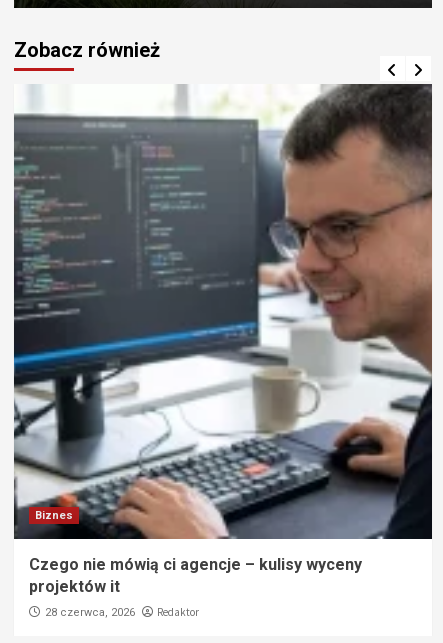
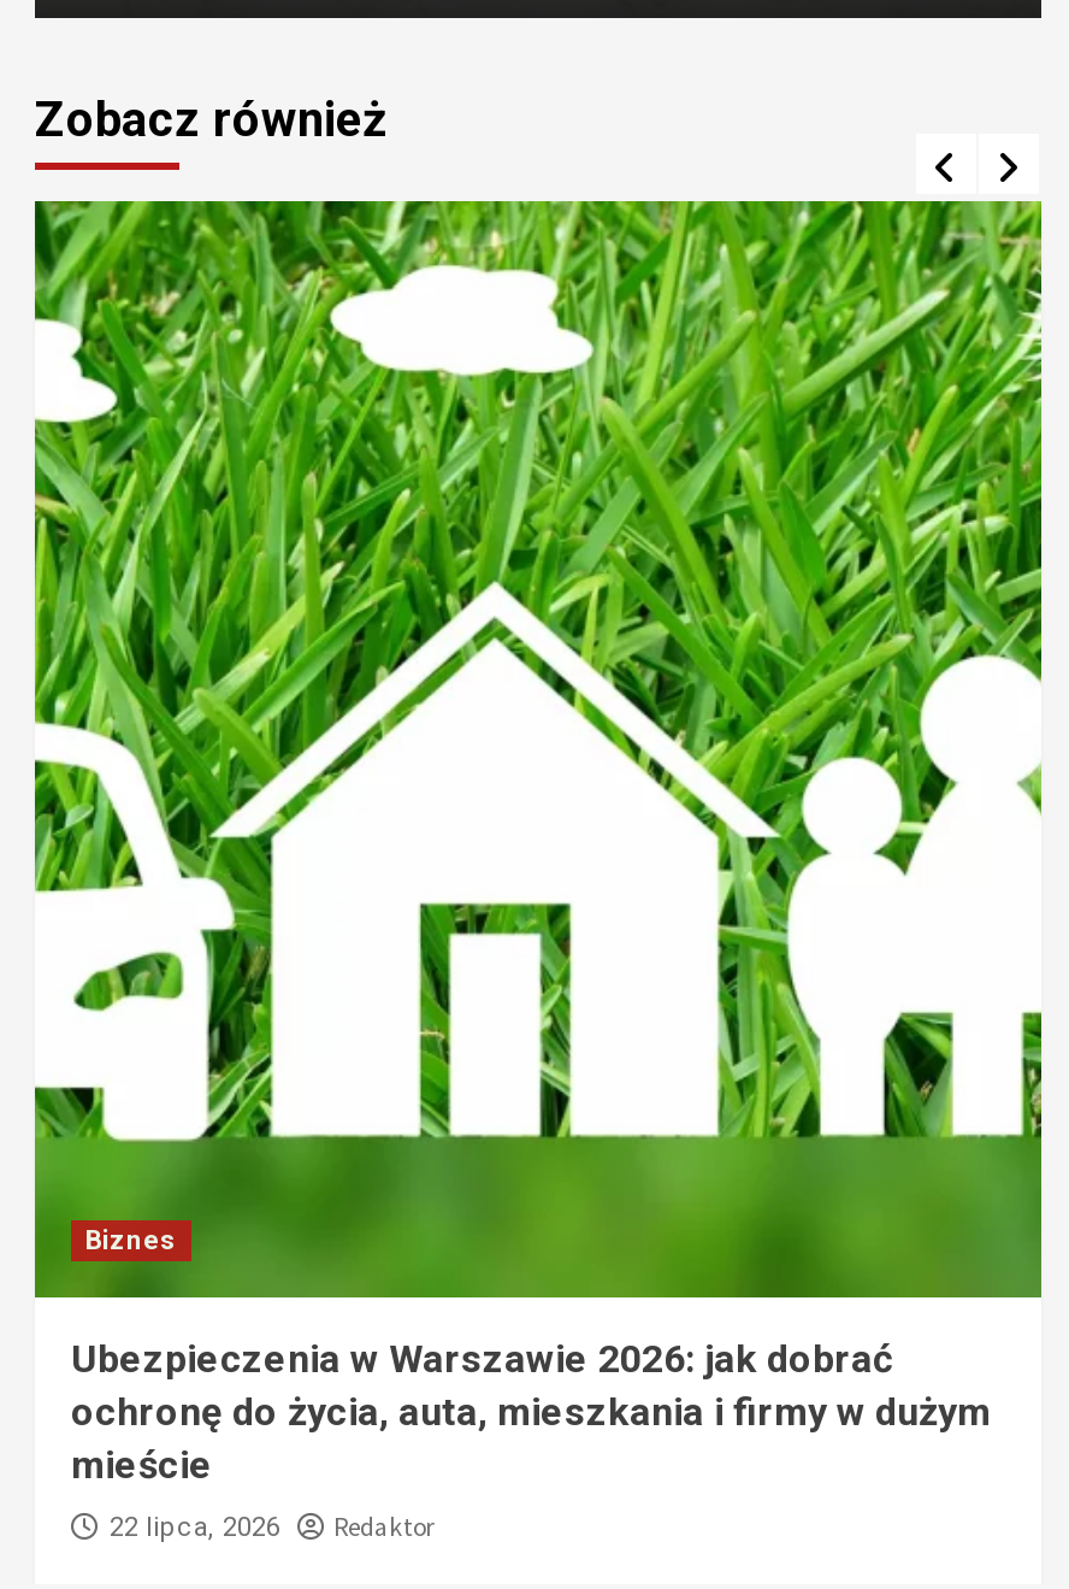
[13,83,433,596] [image] | Czego nie mówią ci agencje – kulisy wyceny | projektów it -> [33,199,1044,1487] [image] | Ubezpieczenia w Warszawie 2026: jak dobrać | ochronę do życia, auta, mieszkania i firmy w dużym | mieście
[45,605,199,619] 28 czerwca, 2026 Redaktor -> [110,1509,435,1543] 22 lipca, 2026 Redaktor

